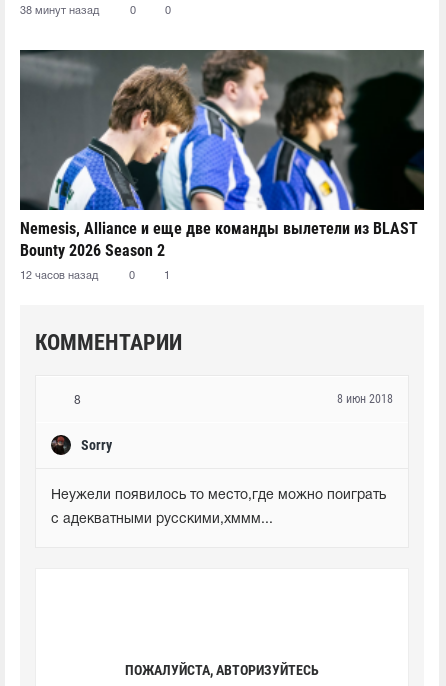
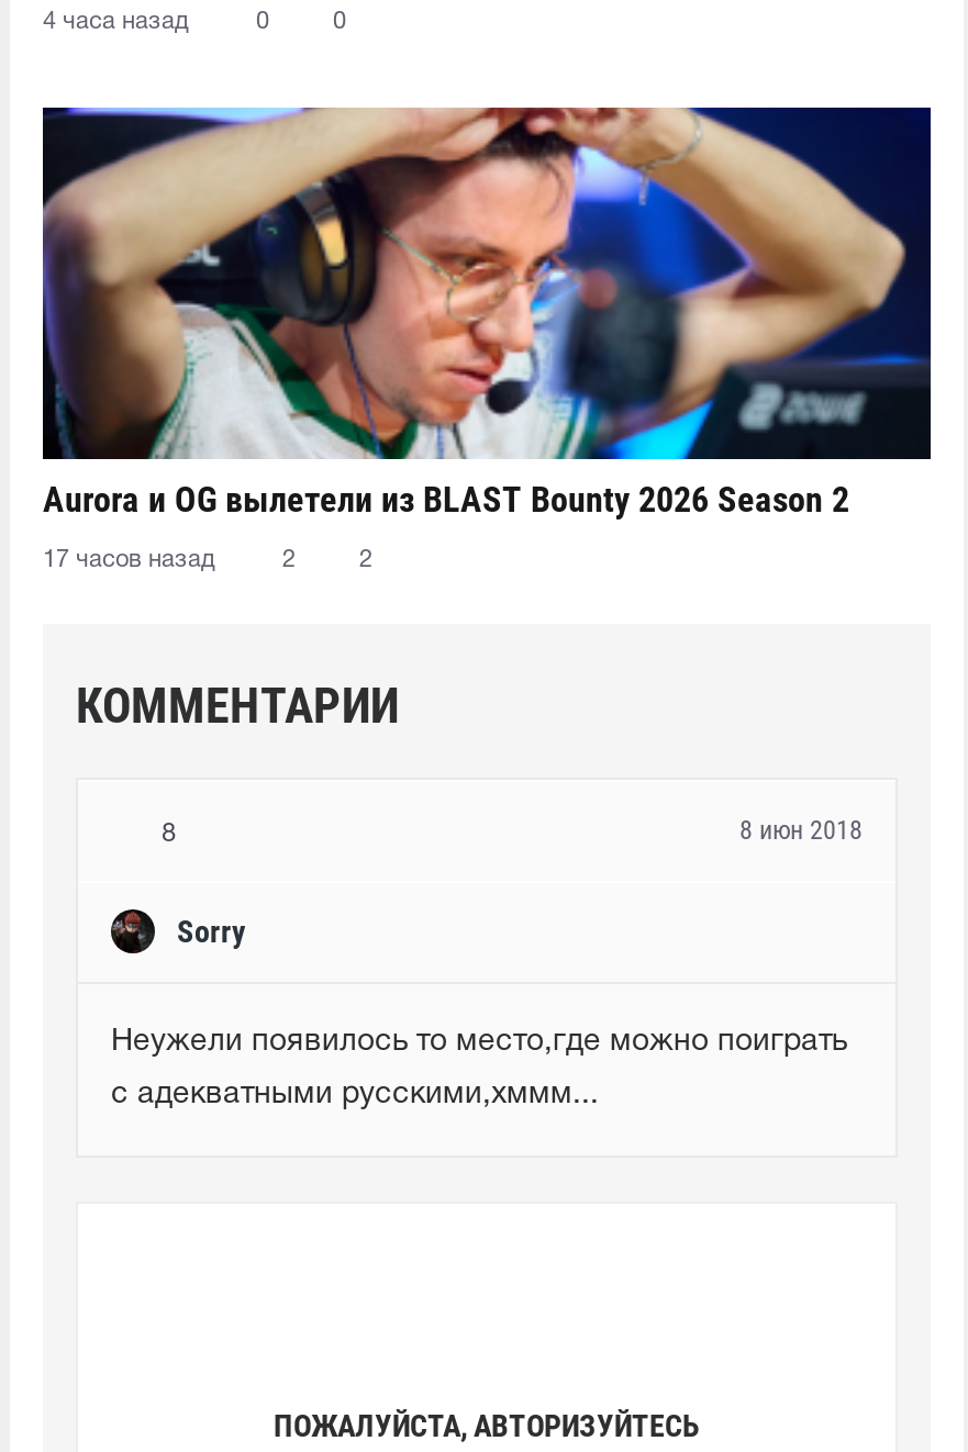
[20,6,99,16] 38 минут назад -> [43,10,188,32] 4 часа назад
[20,49,425,260] [image] | Nemesis, Alliance и еще две команды вылетели из BLAST | Bounty 2026 Season 2 -> [43,105,931,520] [image] | Aurora и OG вылетели из BLAST Bounty 2026 Season 2
[20,271,170,281] 12 часов назад | 0 | 1 -> [43,549,372,570] 17 часов назад | 2 | 2

